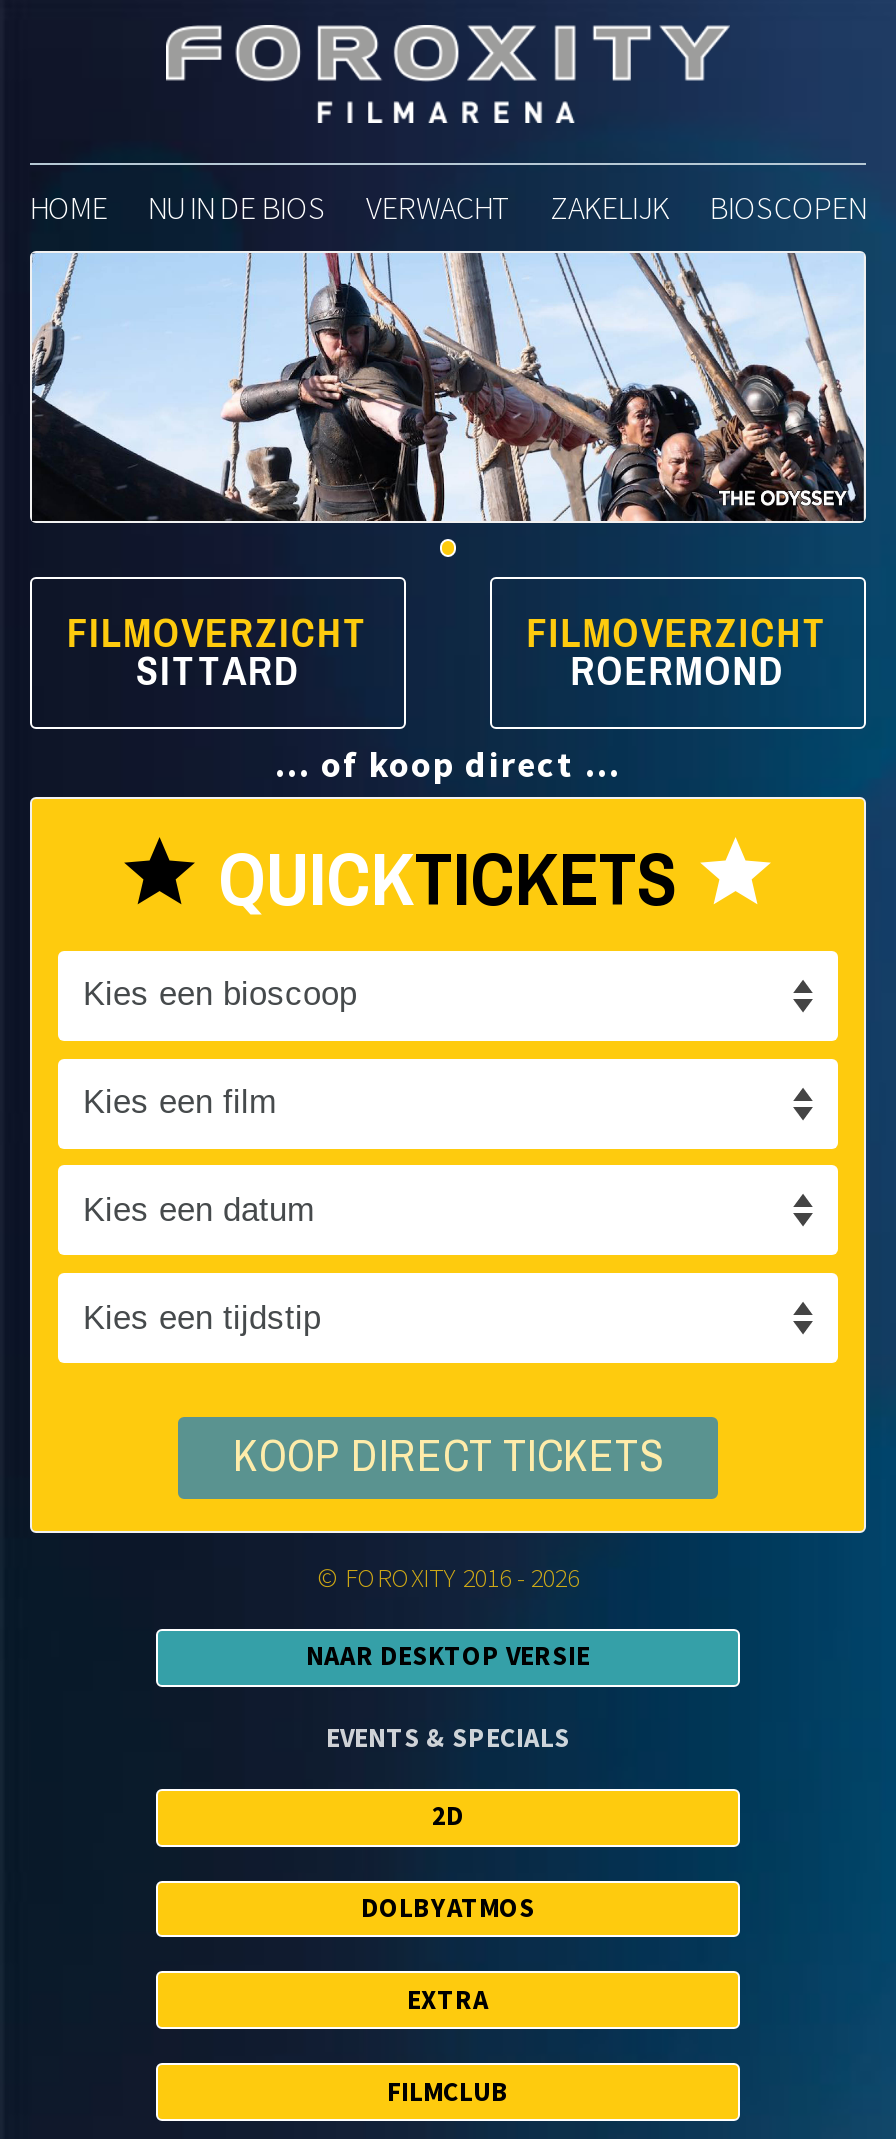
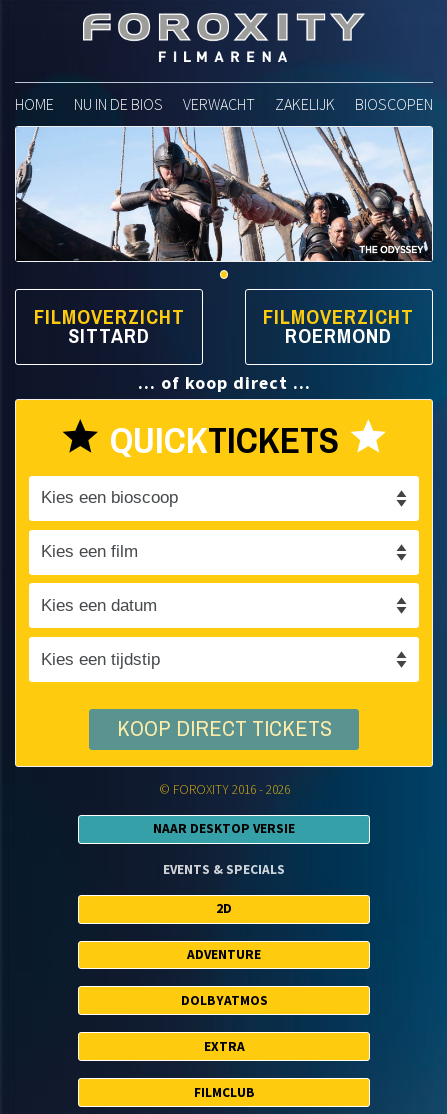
none -> [187,946,261,963] ADVENTURE

